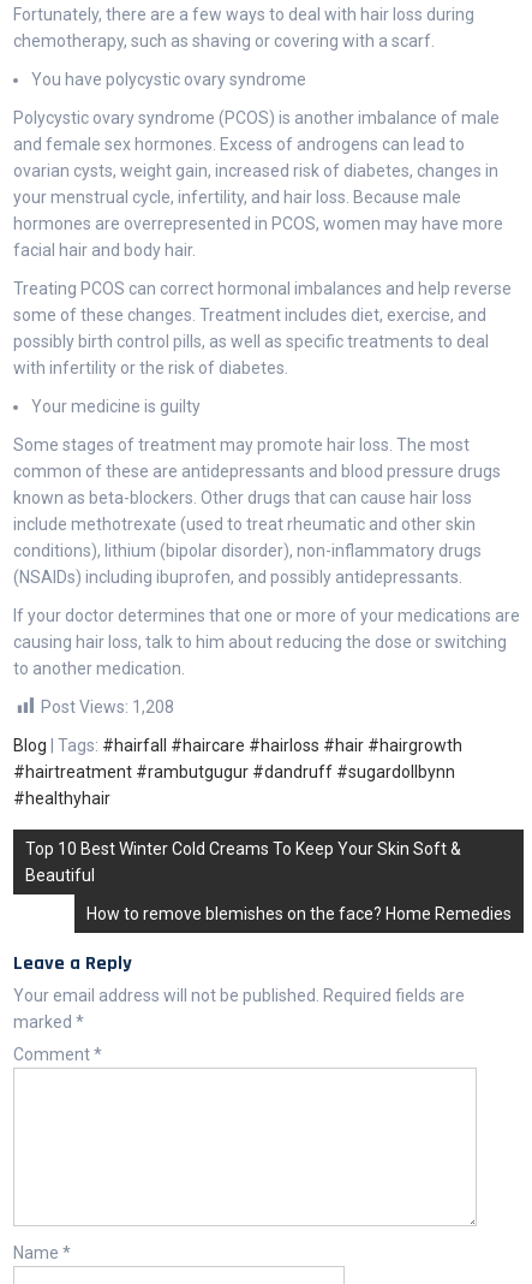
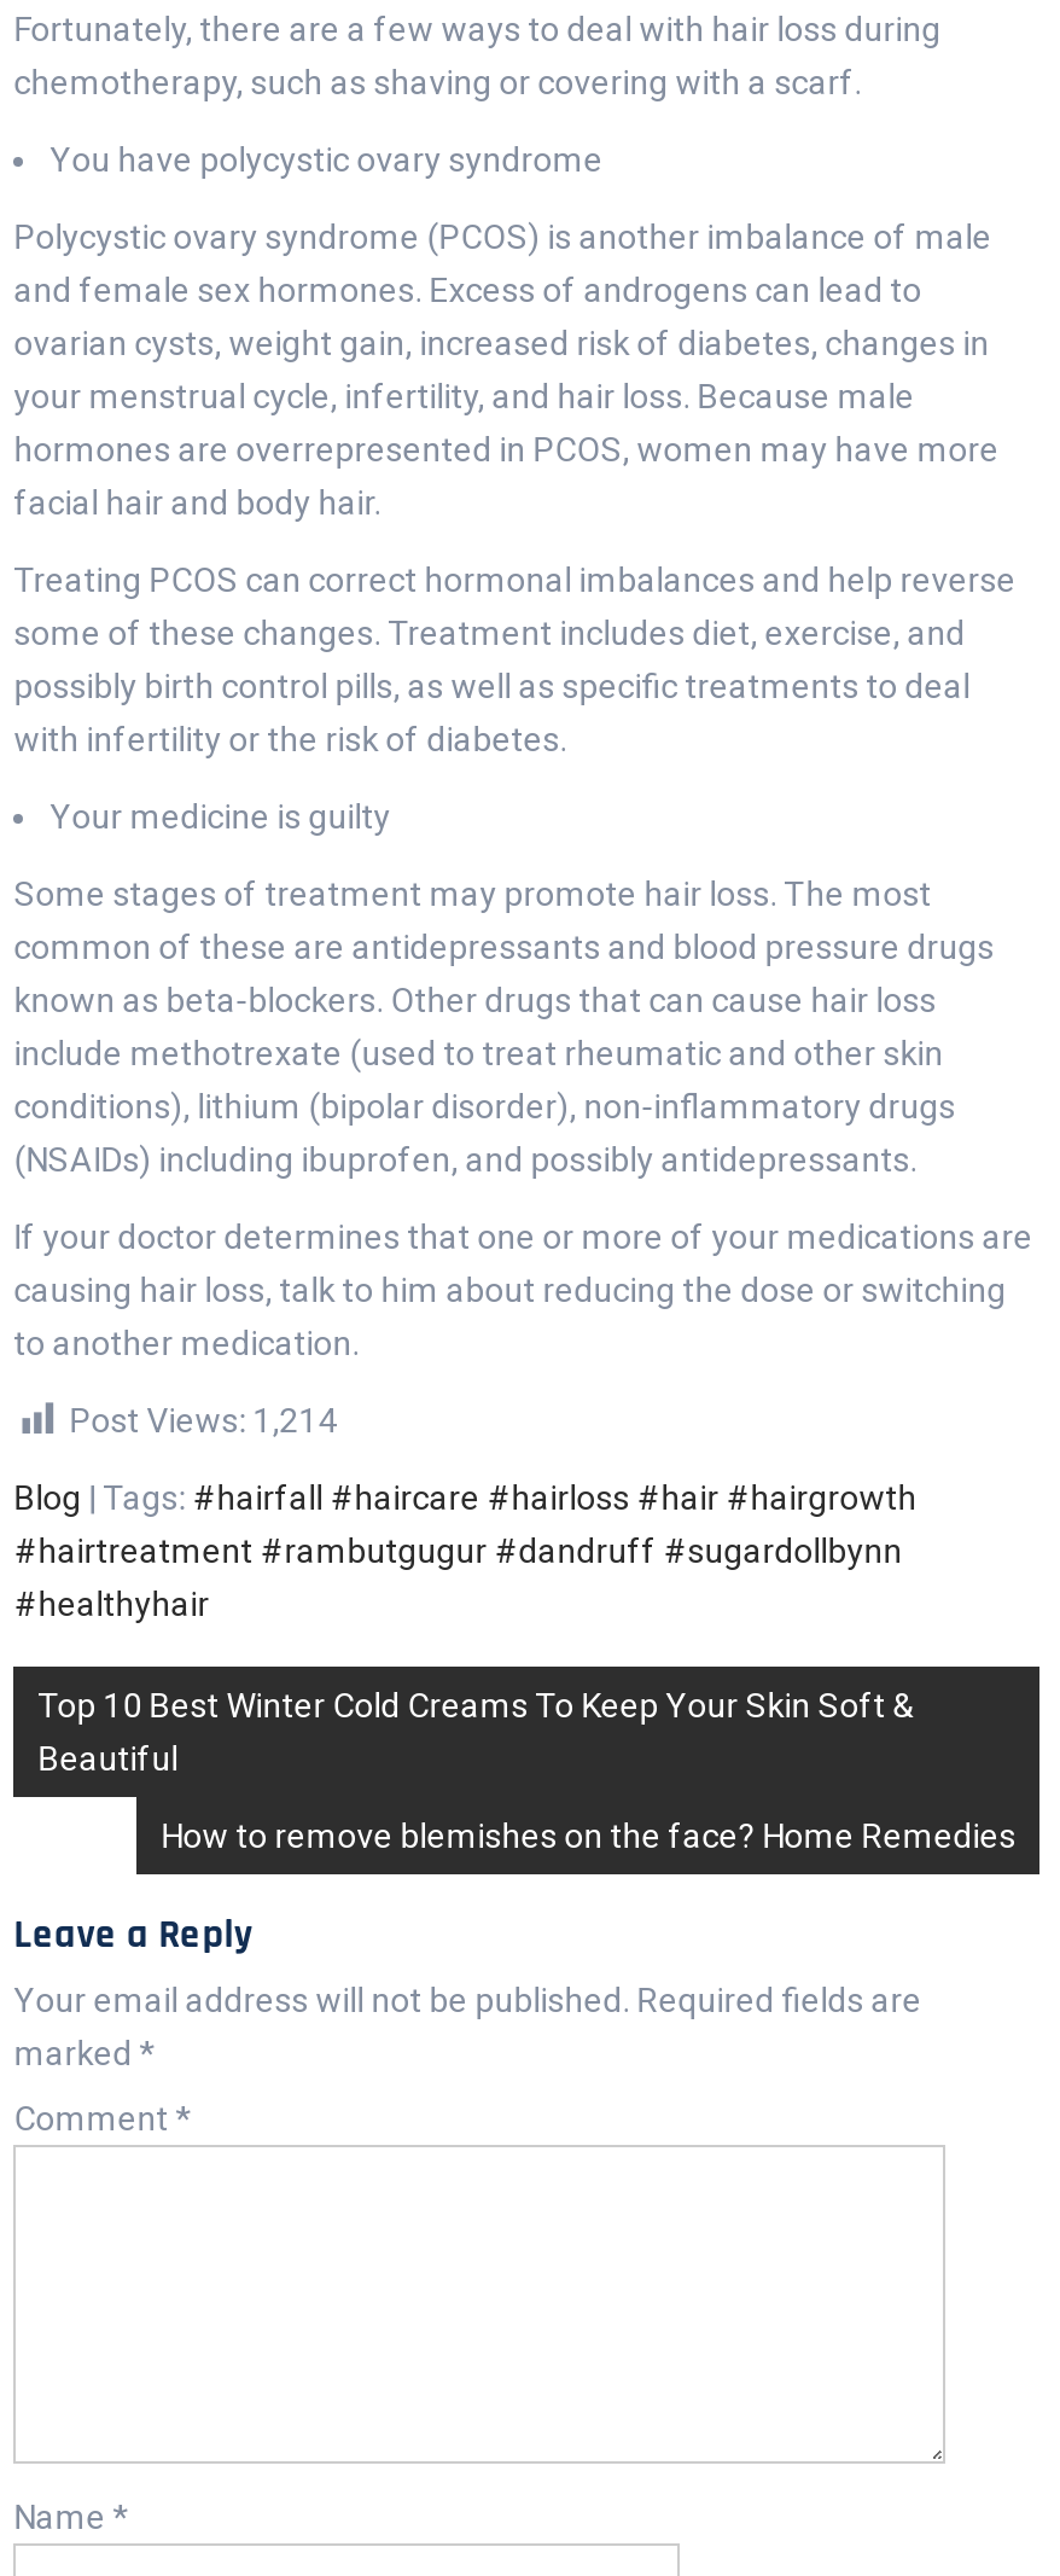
[41,697,174,716] Post Views: 1,208 -> [69,1400,337,1439] Post Views: 1,214

